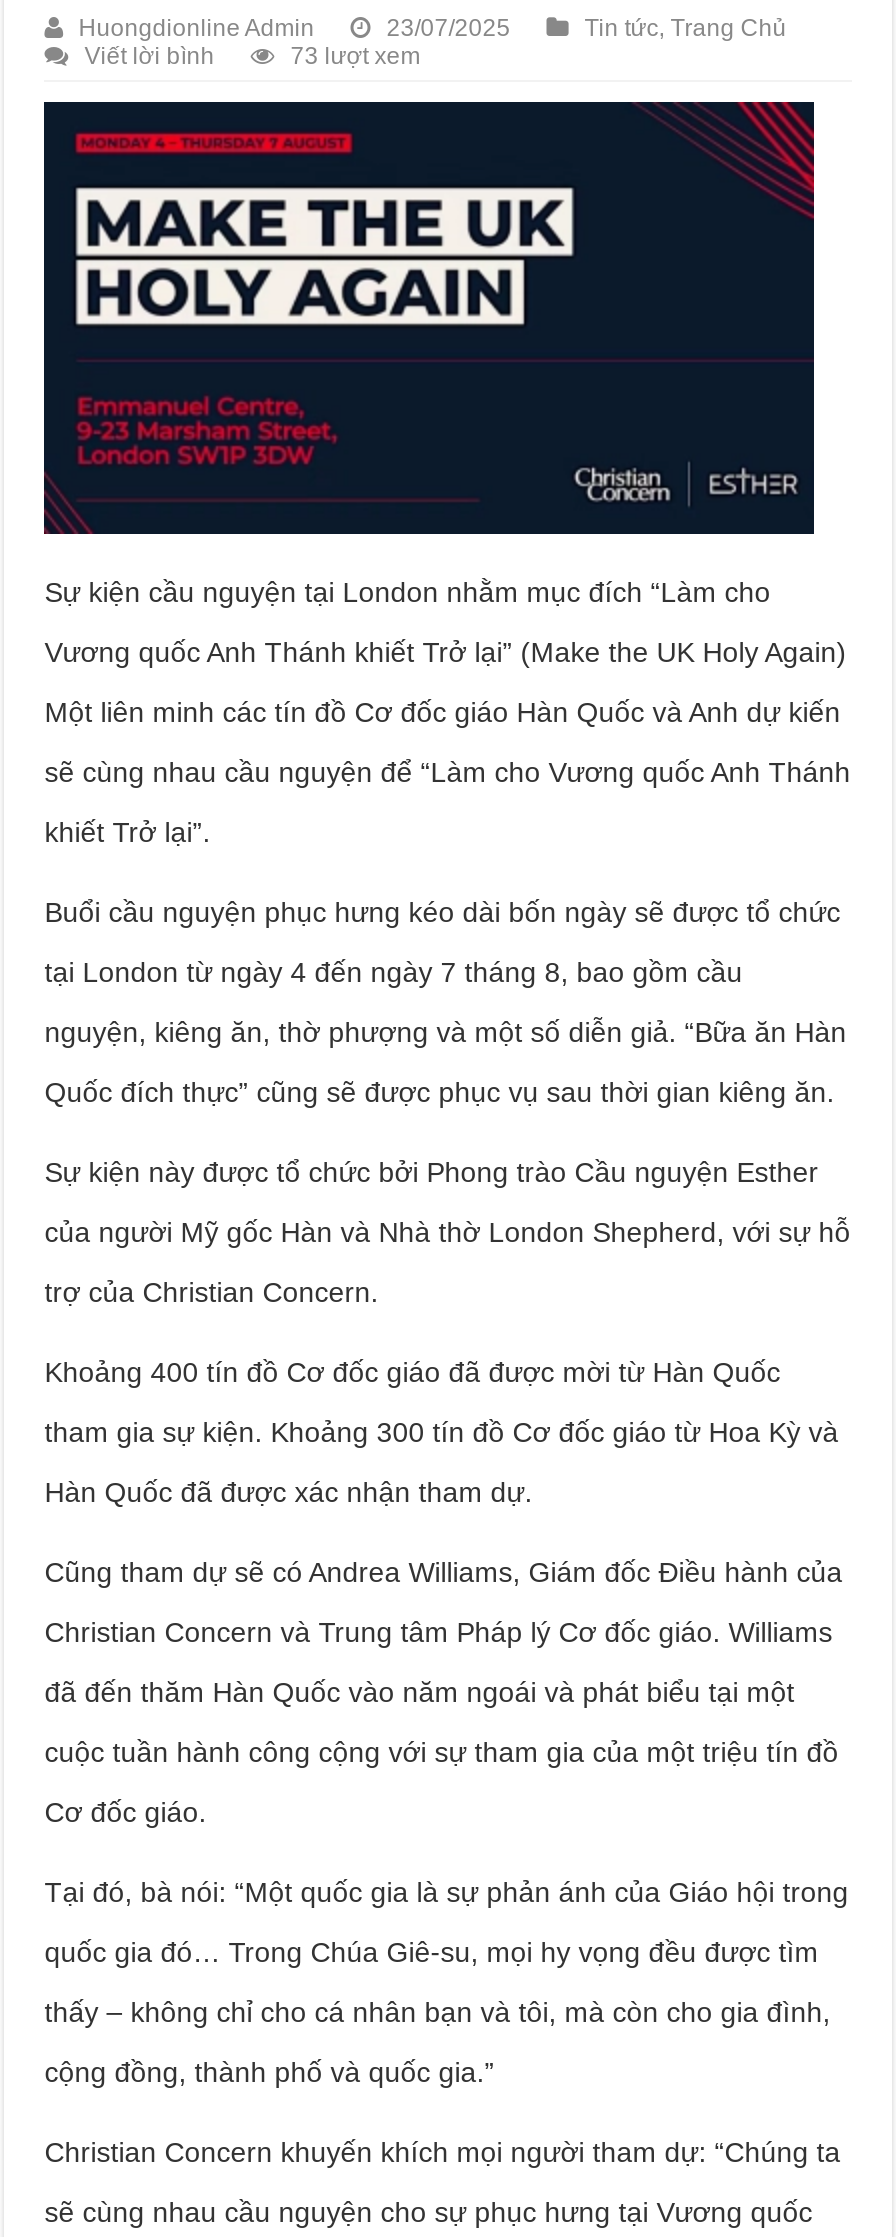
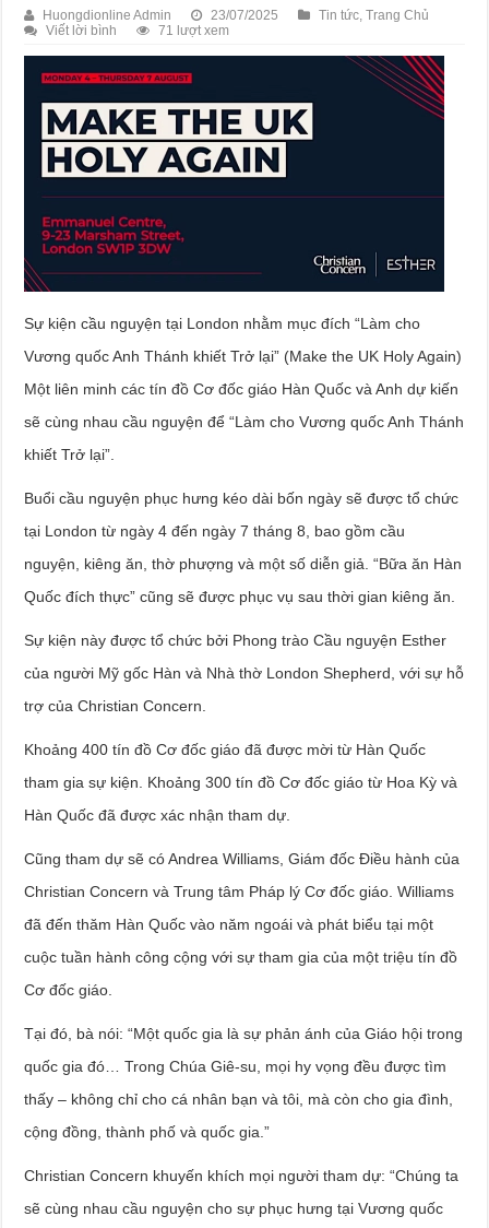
[290,42,420,70] 73 lượt xem -> [158,23,229,38] 71 lượt xem

